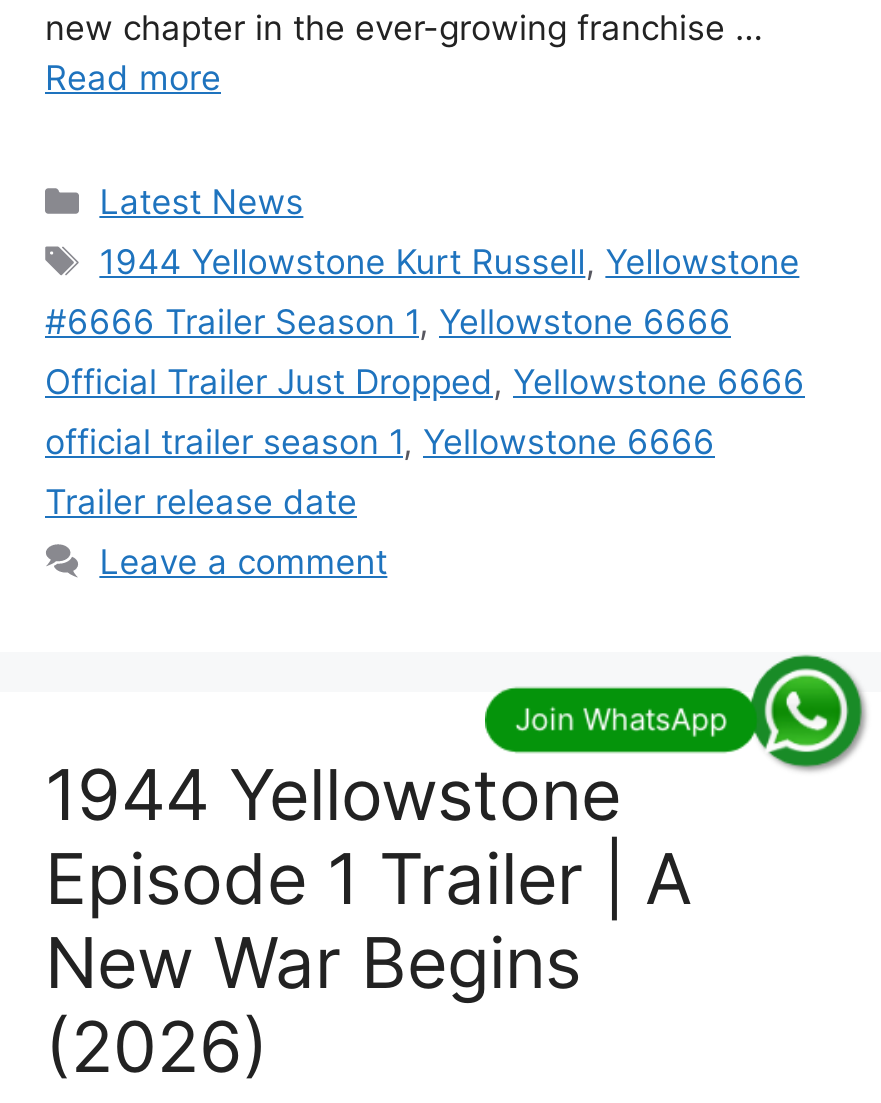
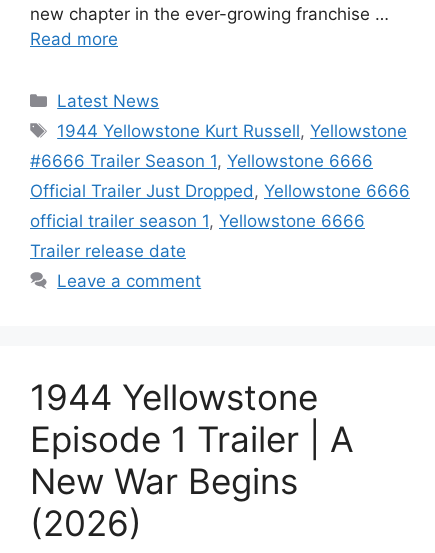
[483,654,867,772] [image] -> none

